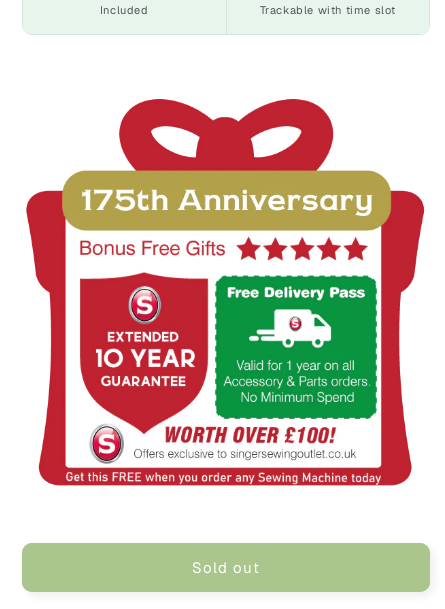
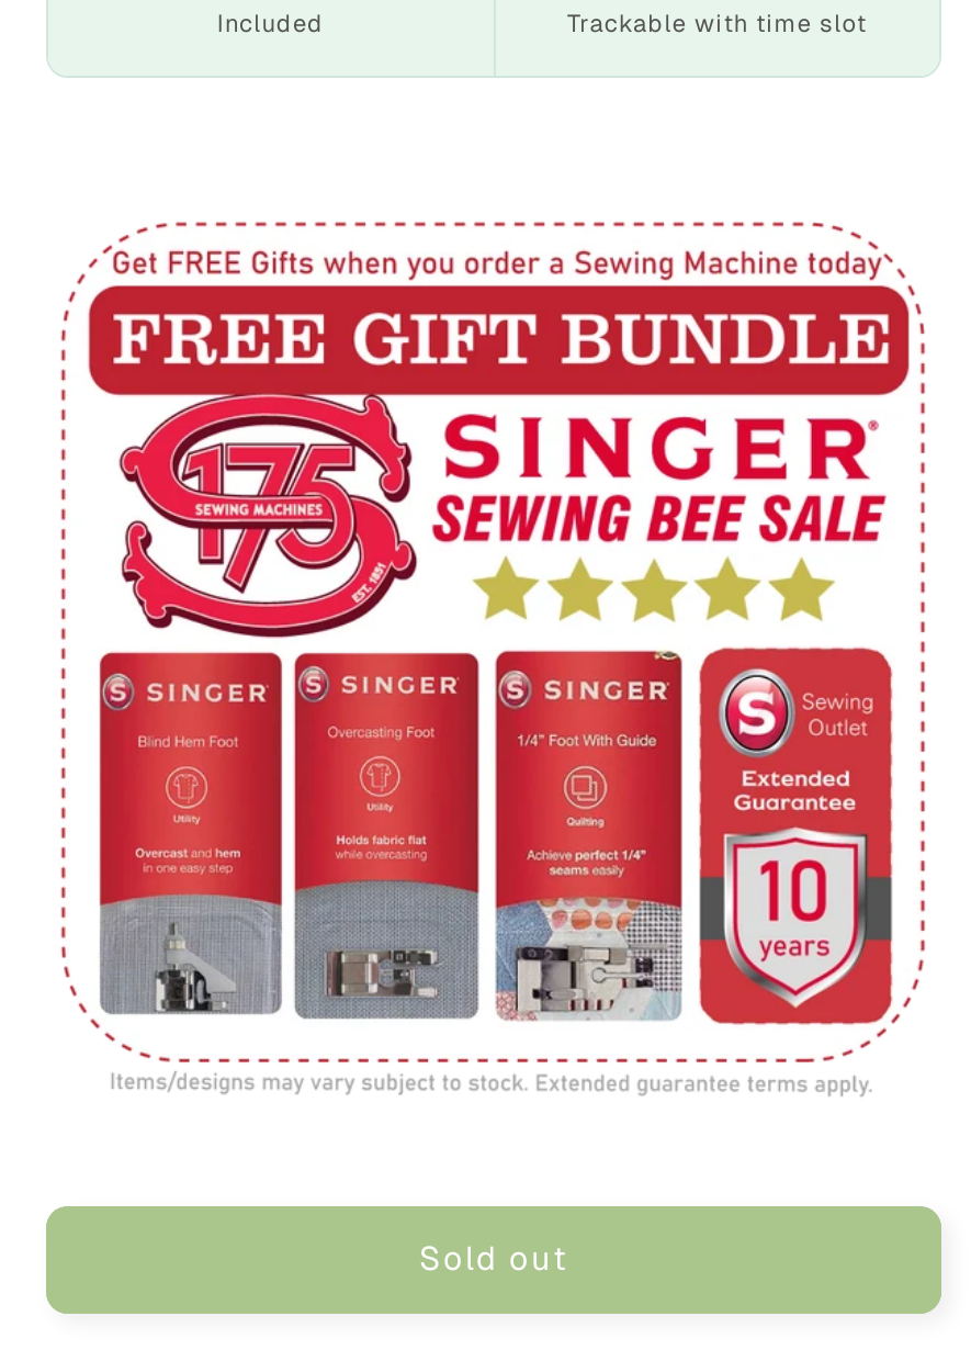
[25,98,425,486] [image] -> [57,220,926,1095] [image]

